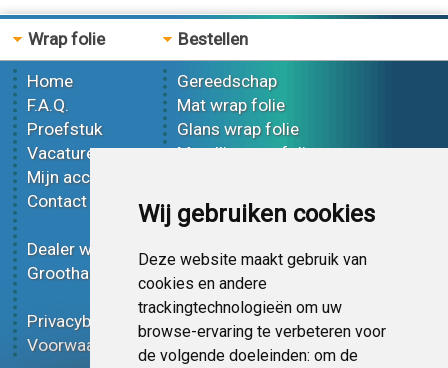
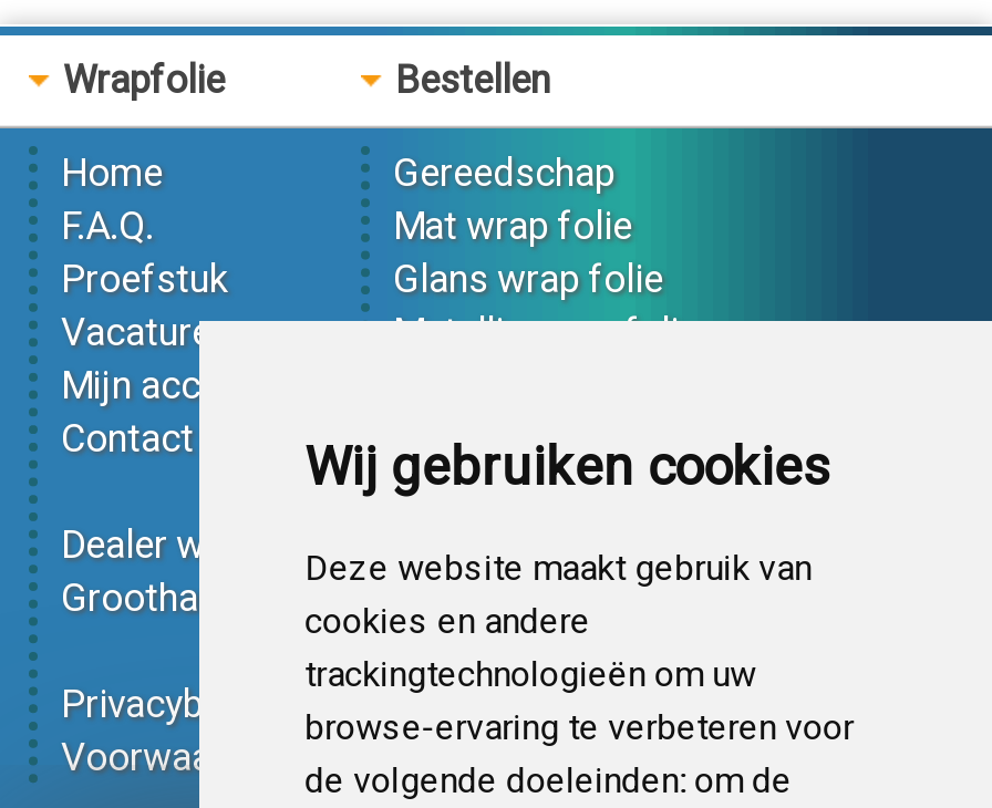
[24,29,105,49] Wrap folie -> [54,58,225,102] Wrapfolie

